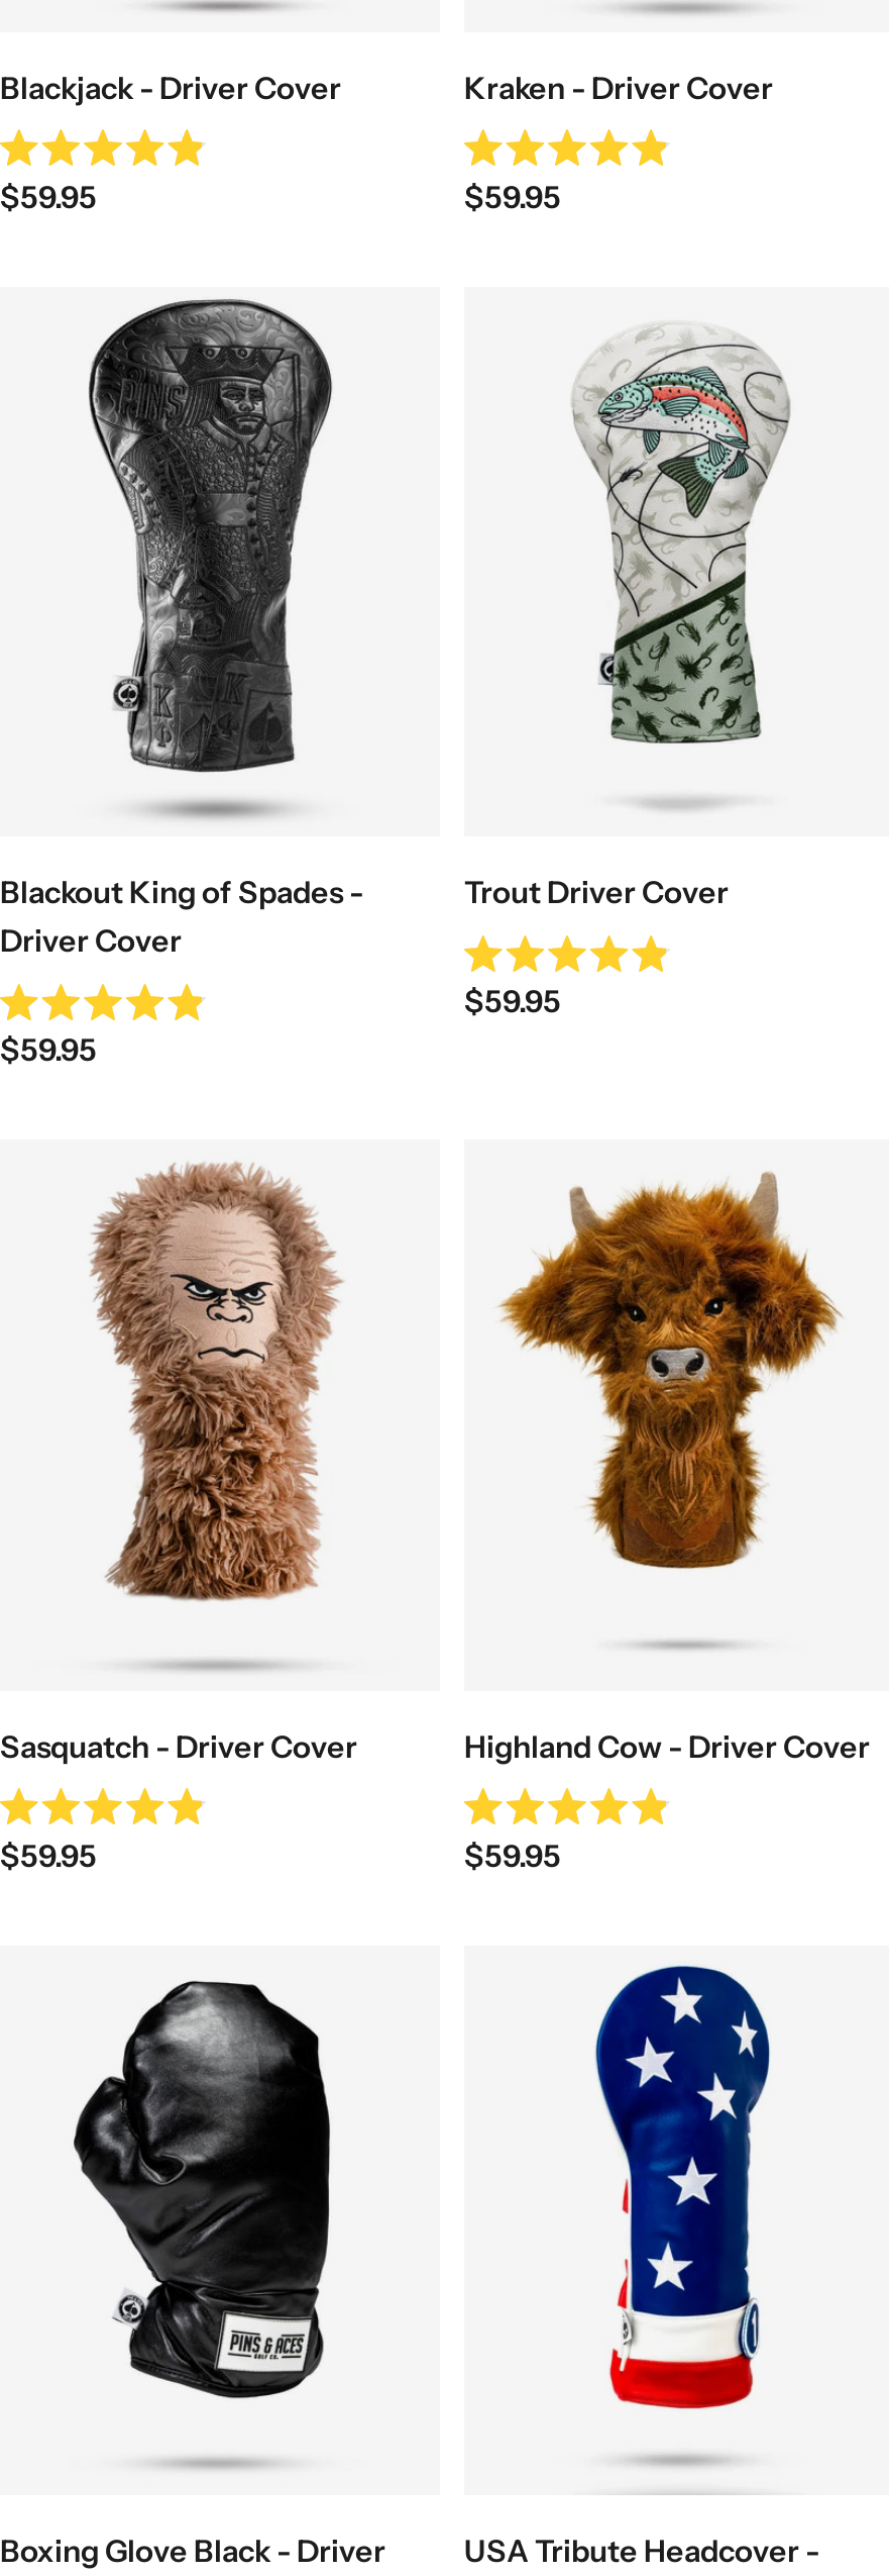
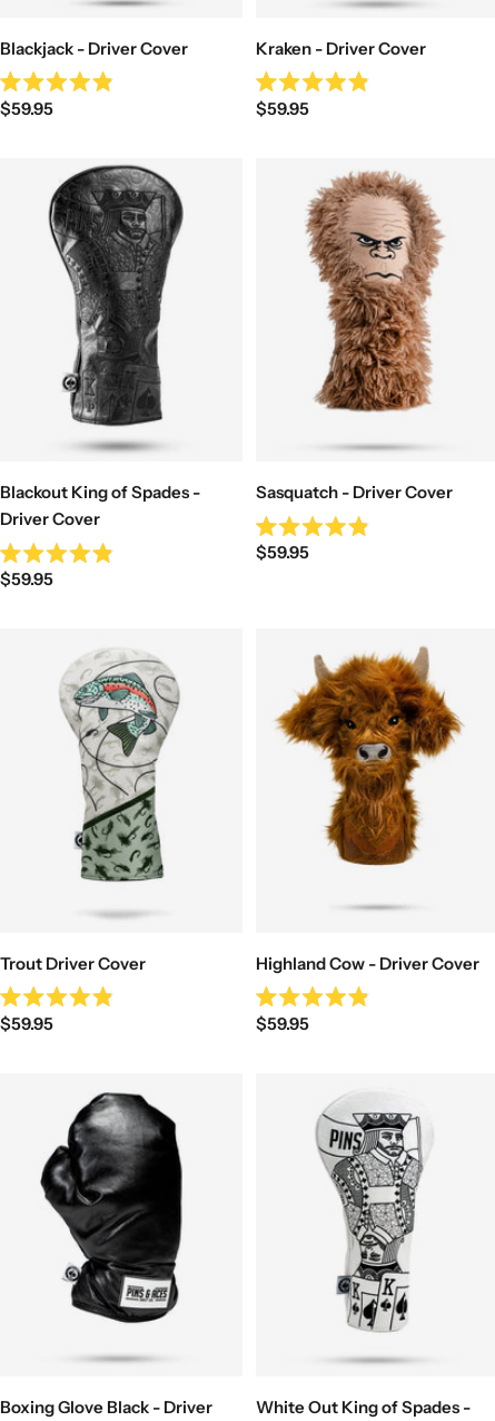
moved [557,311,803,744] -> [51,642,187,882]: [image]
moved [464,873,729,912] -> [0,953,146,974]: Trout Driver Cover
moved [91,1162,343,1600] -> [306,171,445,411]: [image]
moved [0,1727,357,1765] -> [256,482,453,503]: Sasquatch - Driver Cover
[573,1964,771,2414] [image] -> [315,1084,424,1333] [image]
[464,2532,819,2570] USA Tribute Headcover - -> [256,1397,471,1418] White Out King of Spades -

